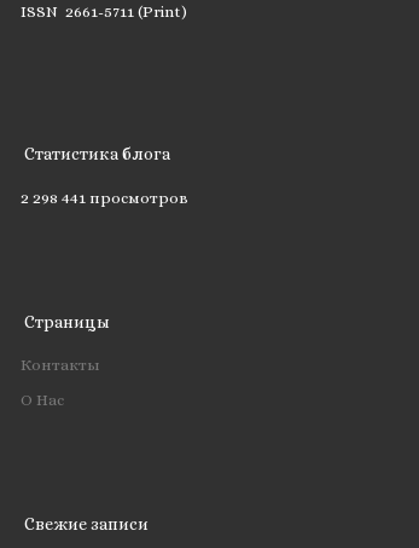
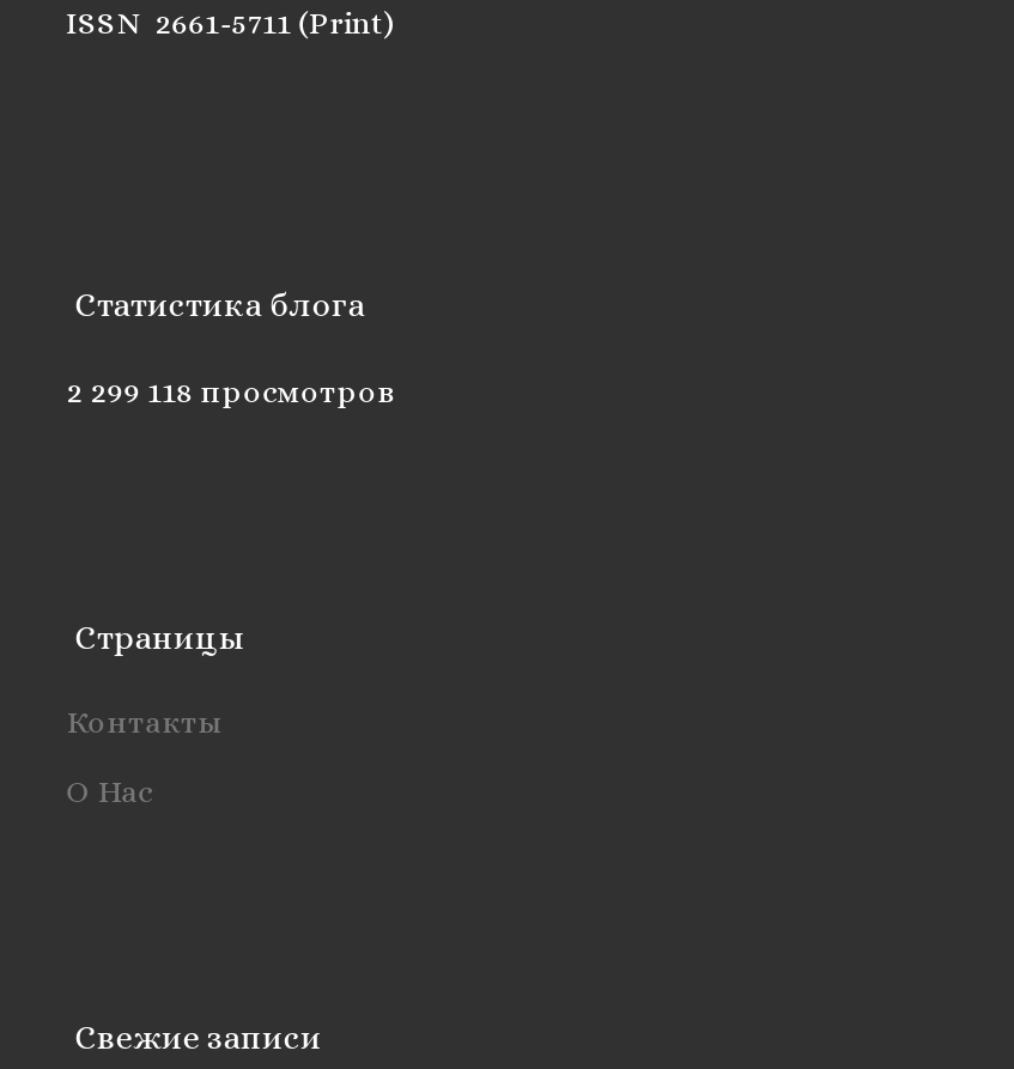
[20,188,188,207] 2 298 441 просмотров -> [66,373,397,409] 2 299 118 просмотров

